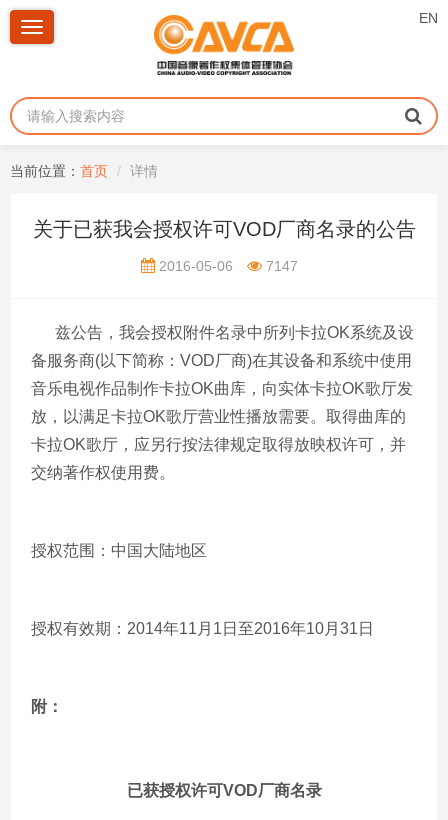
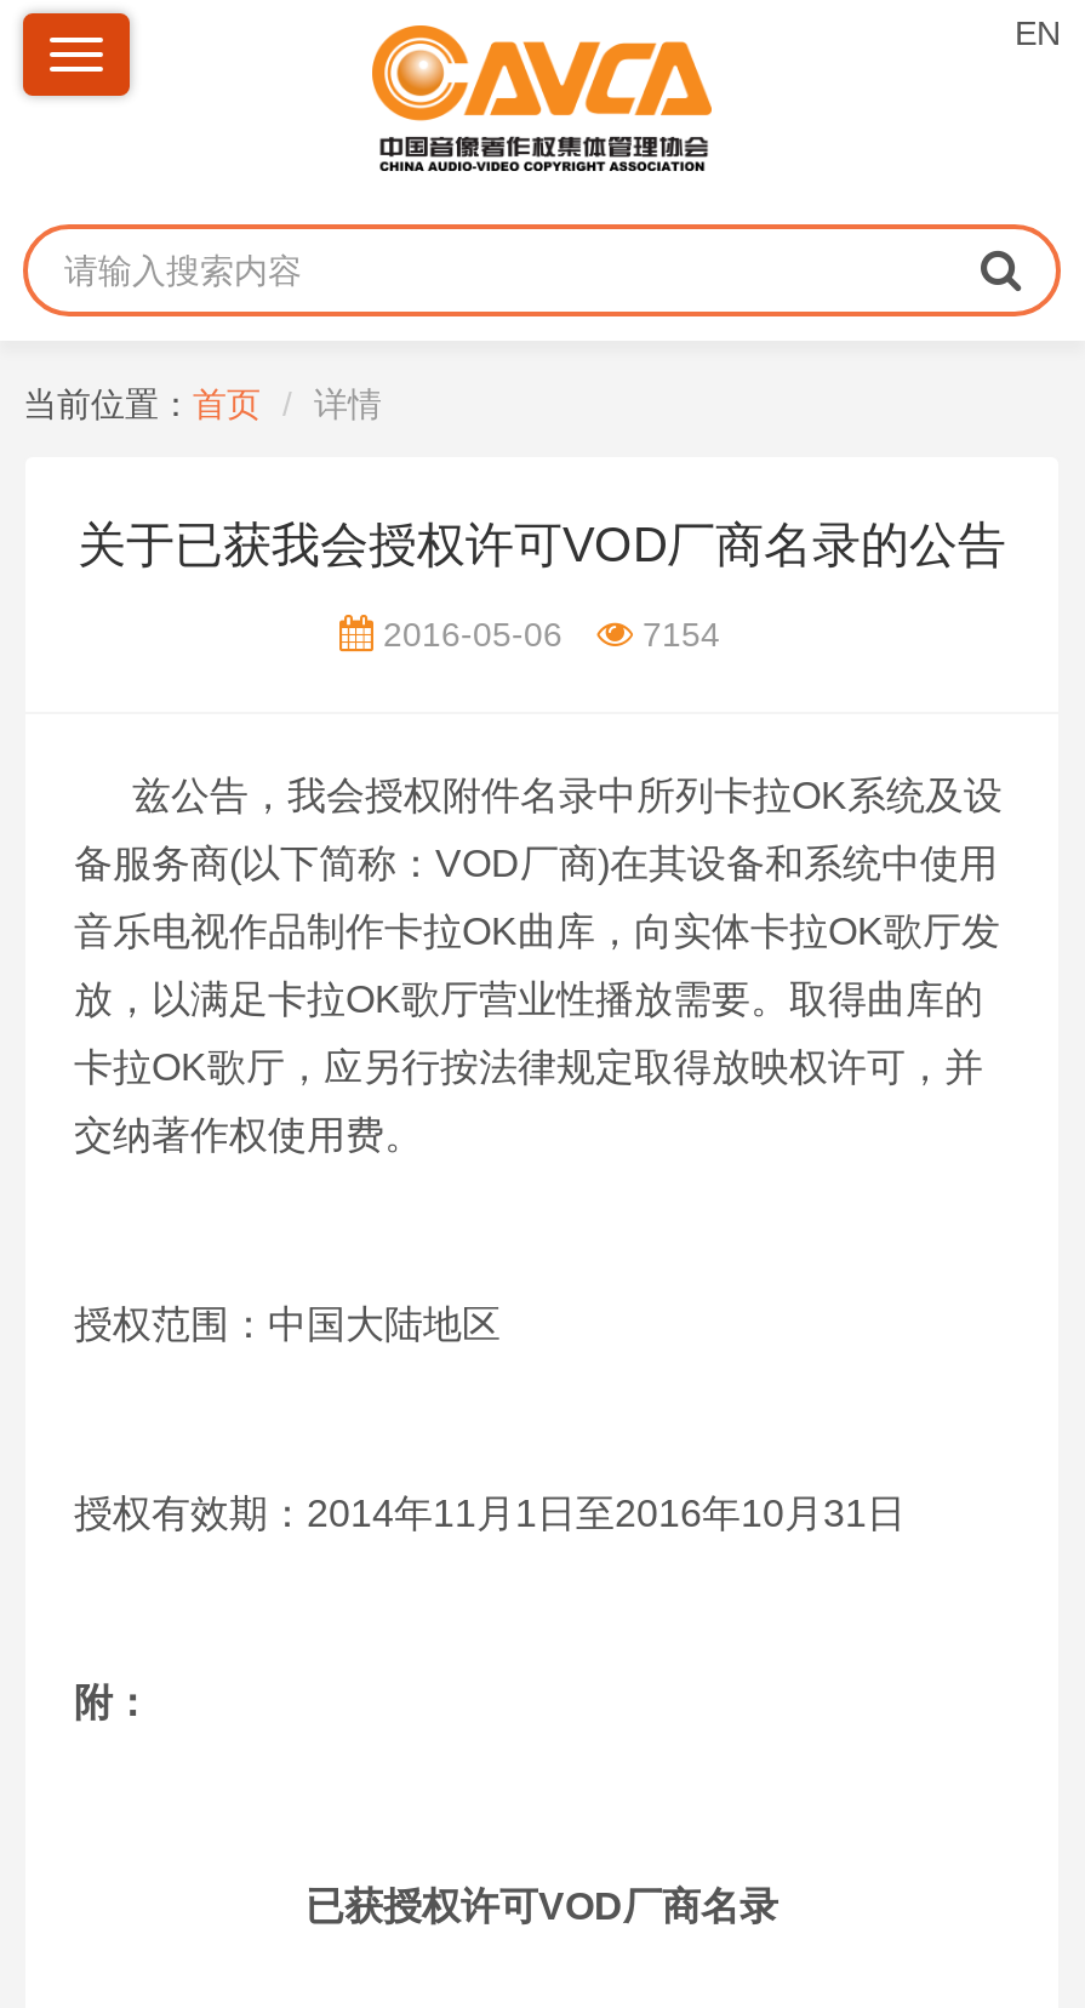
[154,258,297,274] 2016-05-06 7147 -> [373,614,720,653] 2016-05-06 7154

